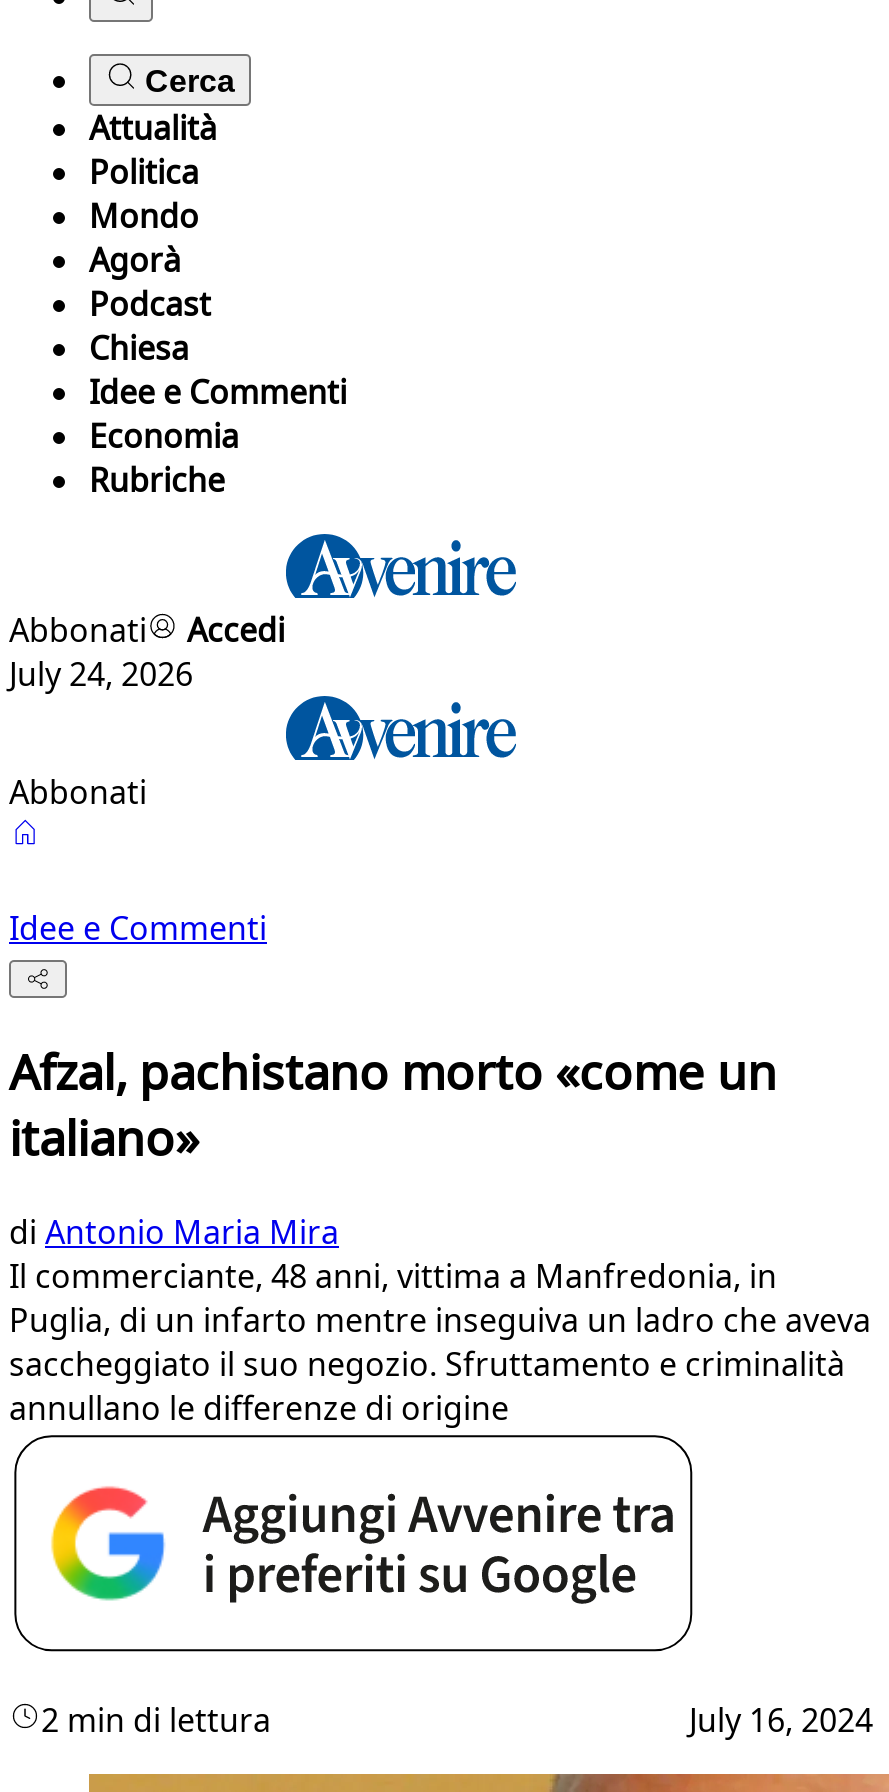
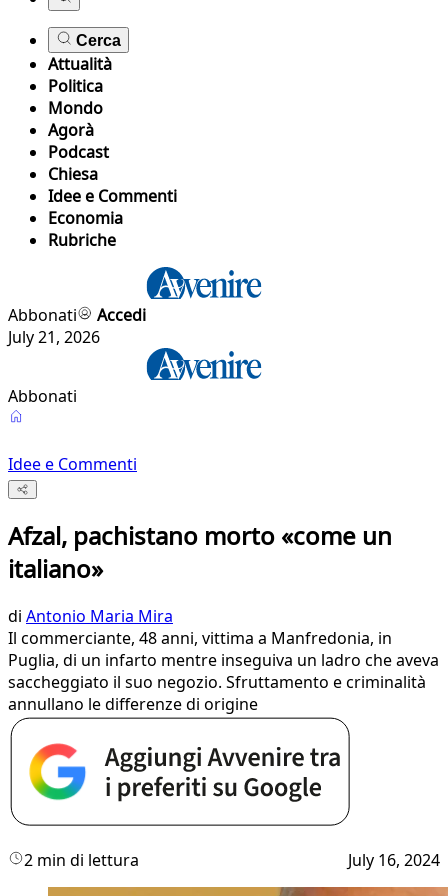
[9,652,193,696] July 24, 2026 -> [8,326,100,348] July 21, 2026

